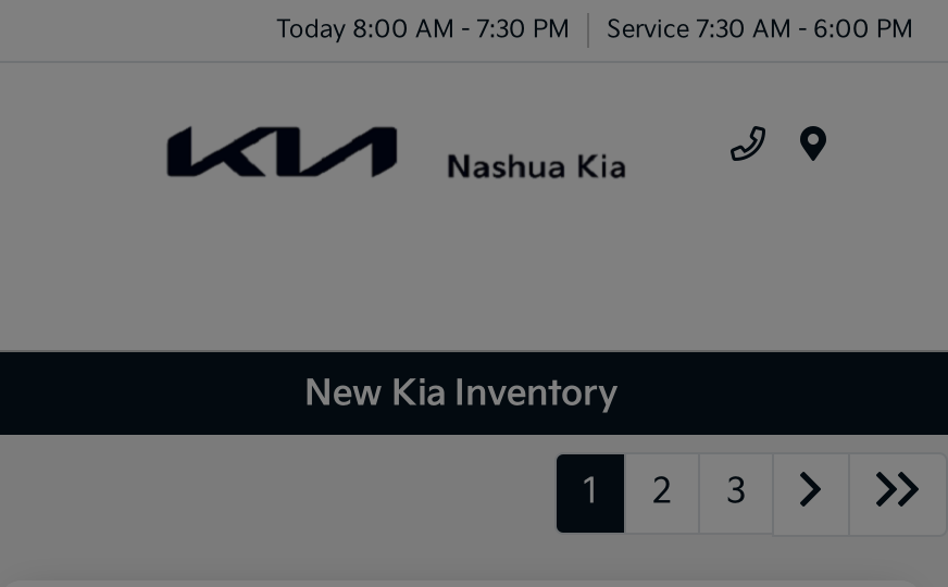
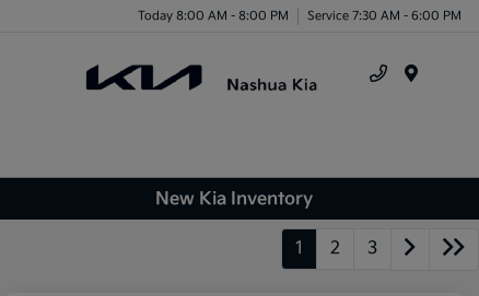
[276,14,913,42] Today 8:00 AM - 7:30 PM Service 7:30 AM - 6:00 PM -> [138,8,462,22] Today 8:00 AM - 8:00 PM Service 7:30 AM - 6:00 PM

